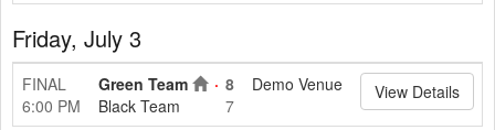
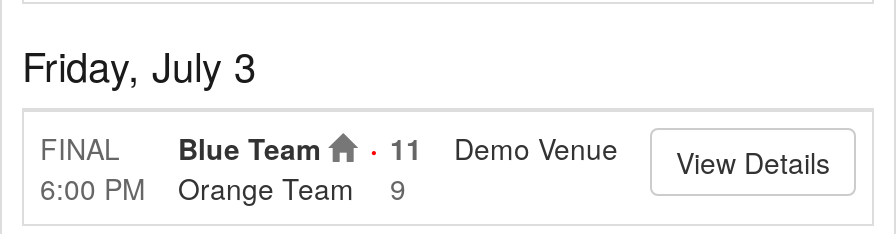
[98,72,188,94] Green Team -> [178,127,320,167] Blue Team
[225,72,234,94] 8 -> [390,127,422,167] 11
[98,94,180,116] Black Team -> [178,167,354,207] Orange Team
[225,94,234,116] 7 -> [390,167,406,207] 9

